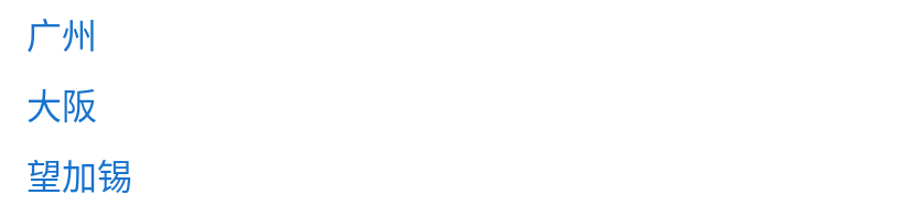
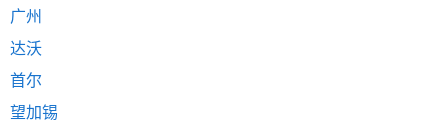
[26,86,97,128] 大阪 -> [10,39,42,90] 达沃 | 首尔

